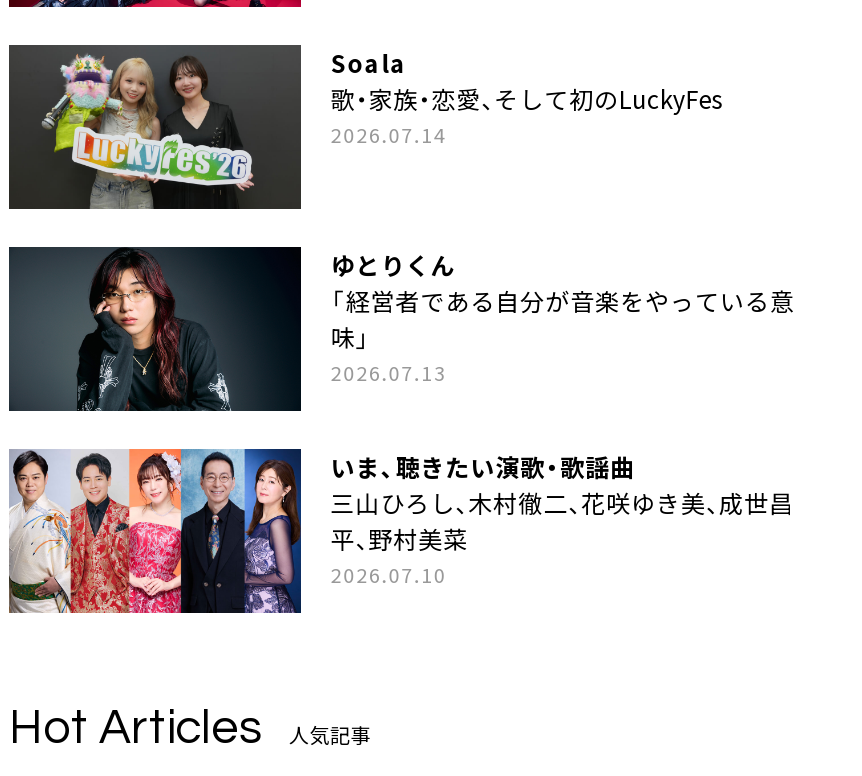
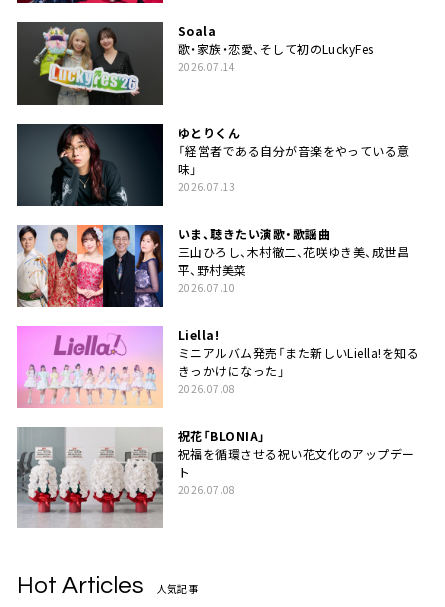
none -> [16,325,419,497] [image] | Liella! | ミニアルバム発売「また新しいLiella!を知る | きっかけになった」 | 2026.07.08 | 祝花「BLONIA」 | 祝福を循環させる祝い花文化のアップデー | ト | 2026.07.08
none -> [16,428,163,528] [image]

